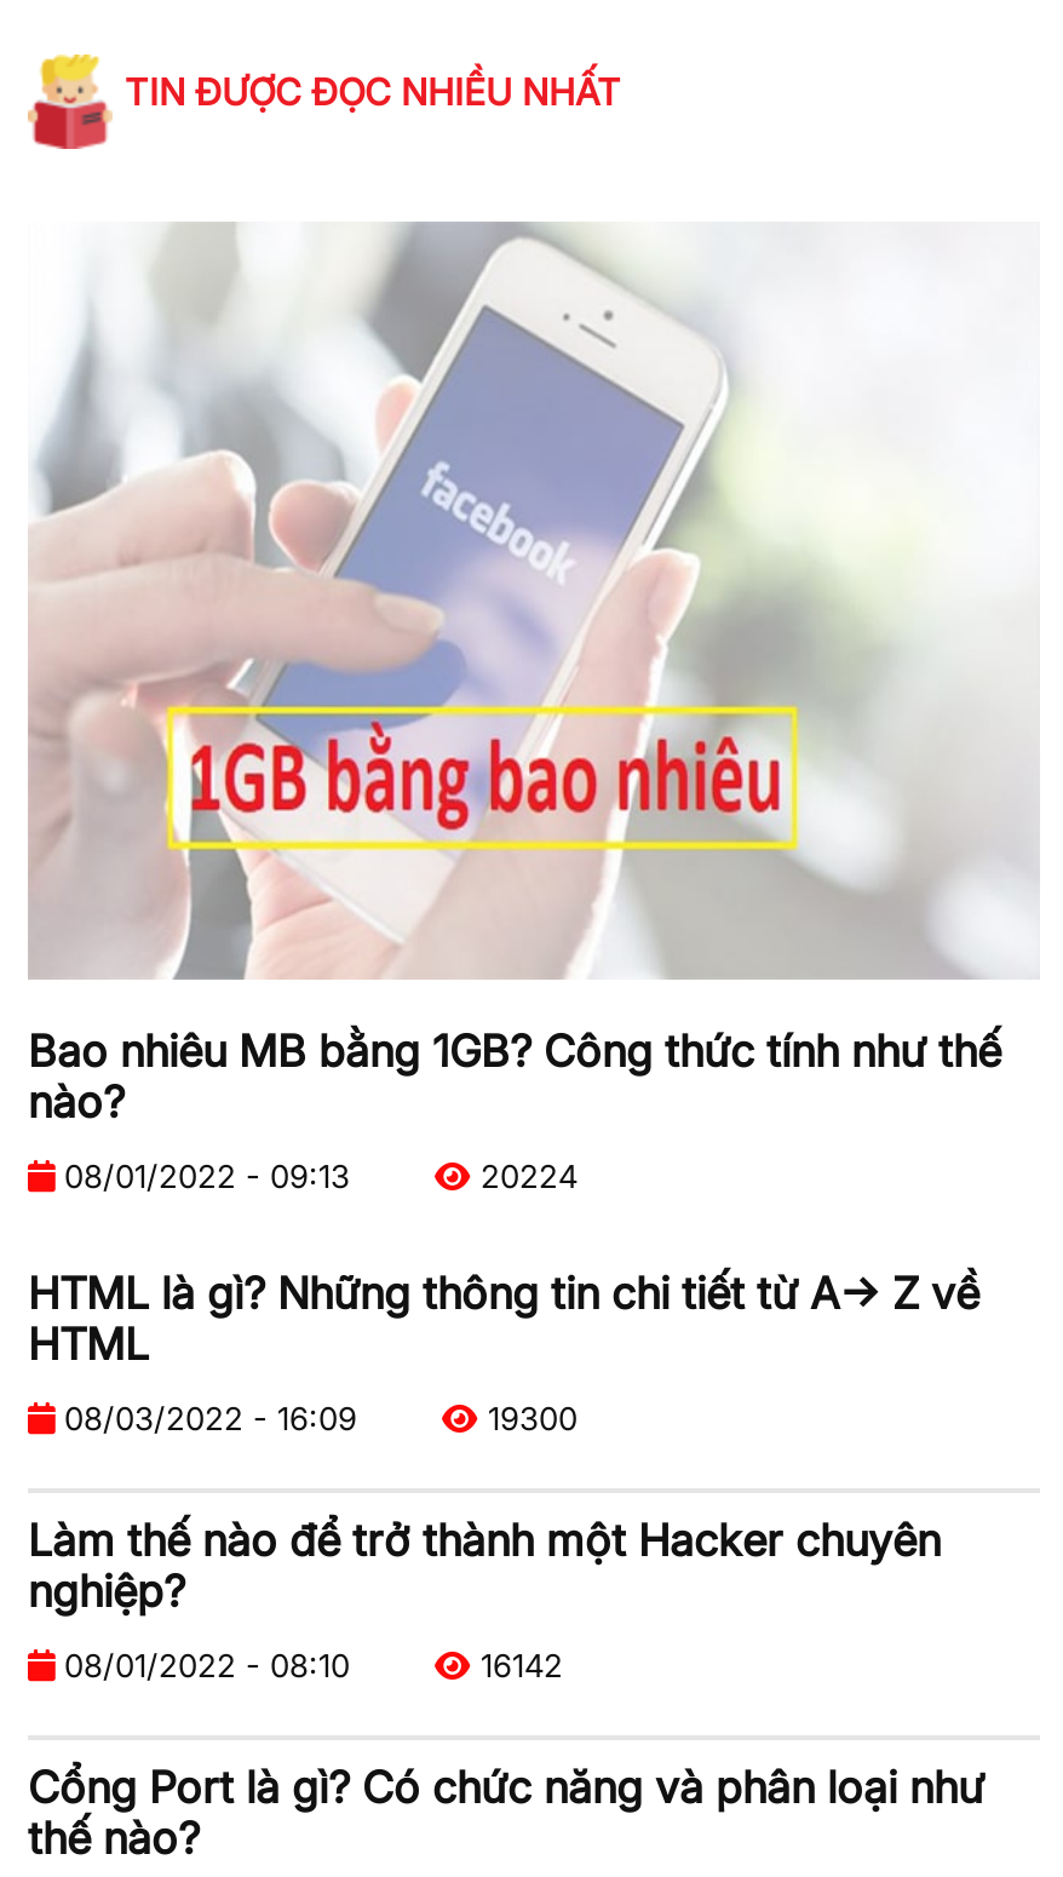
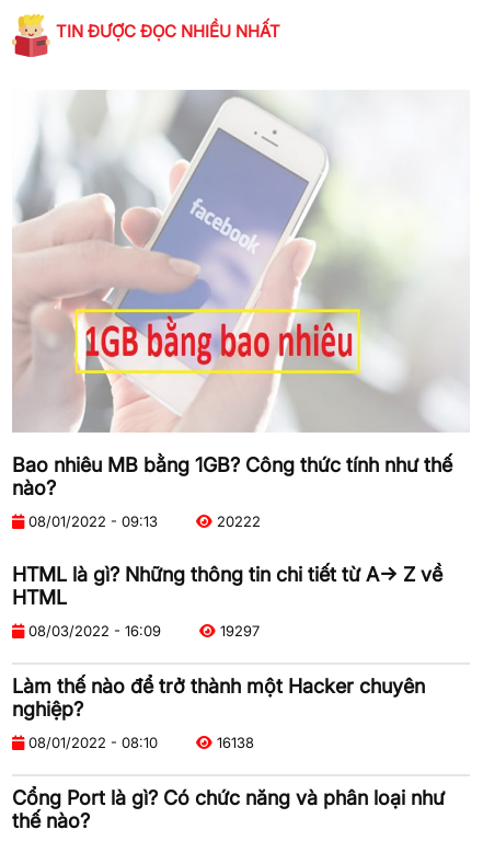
[471,1157,578,1196] 20224 -> [212,513,261,530] 20222
[478,1400,578,1438] 19300 -> [216,622,260,640] 19297
[471,1647,563,1685] 16142 -> [212,734,254,752] 16138

